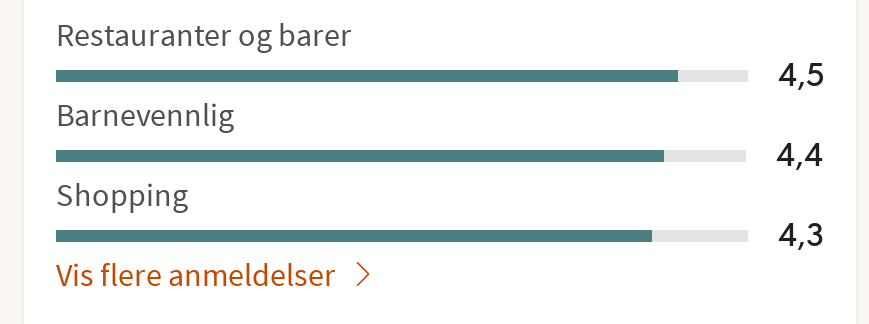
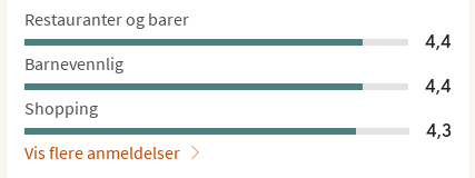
[778,59,824,93] 4,5 -> [425,33,452,52] 4,4

